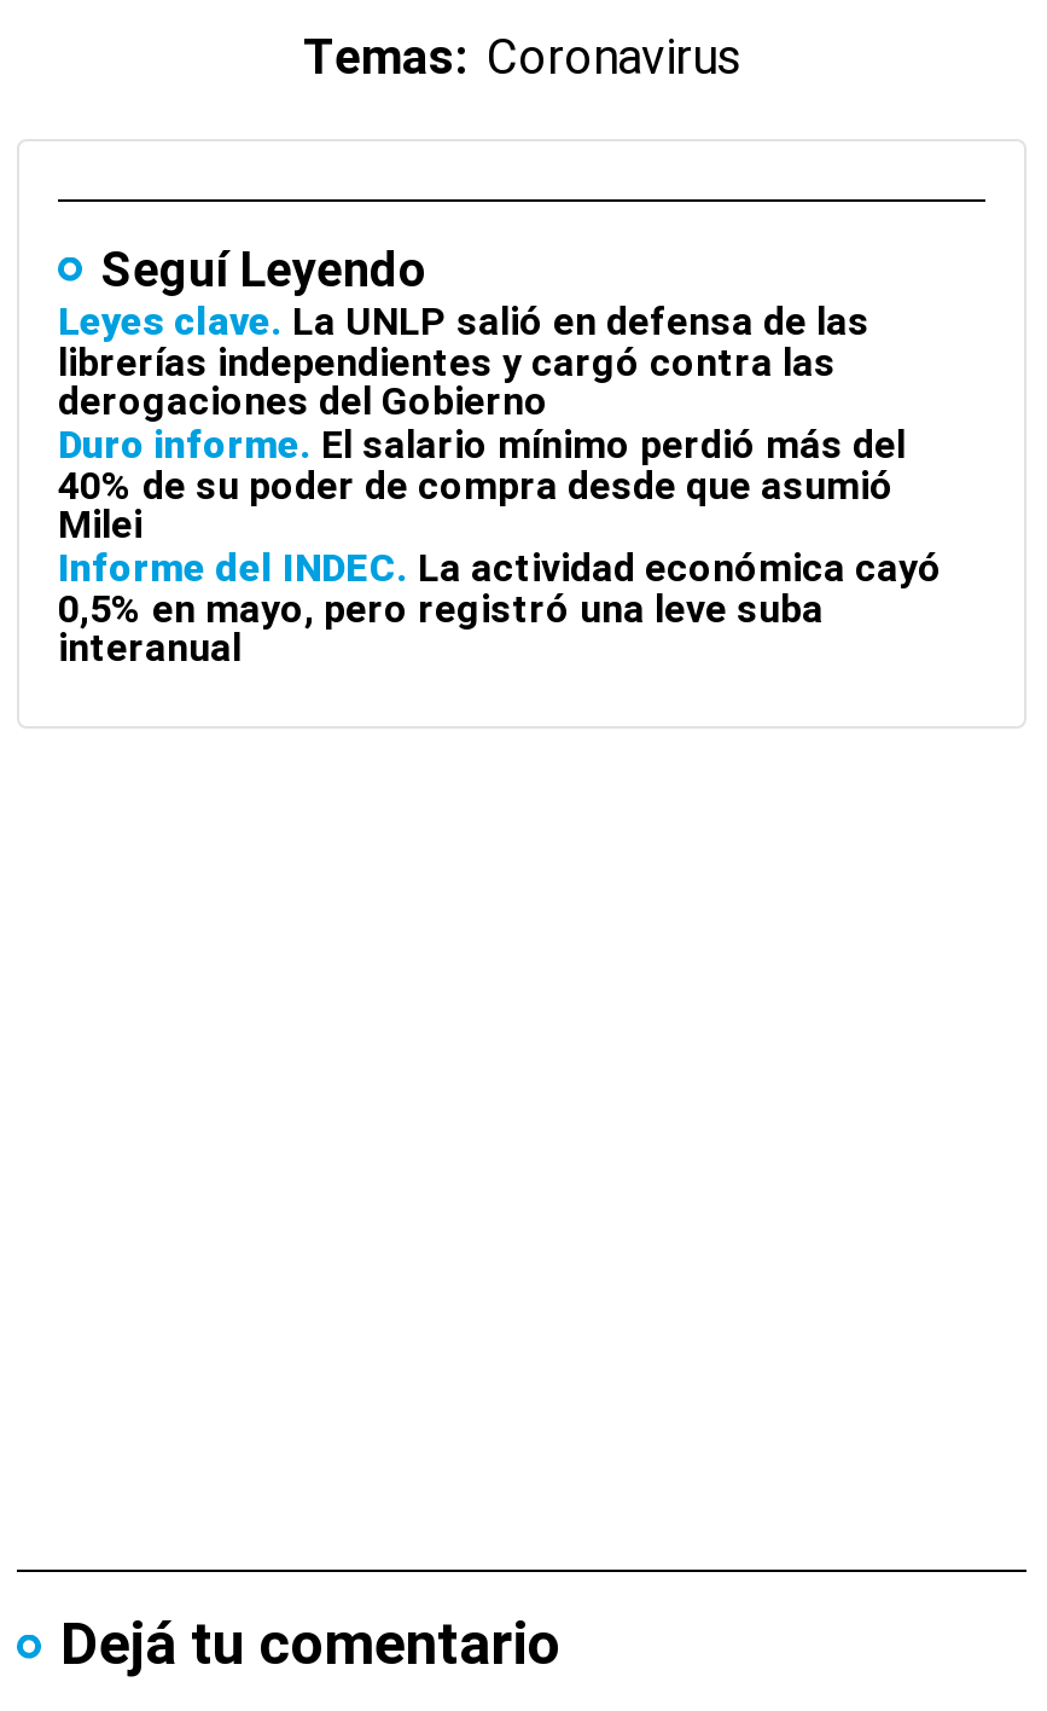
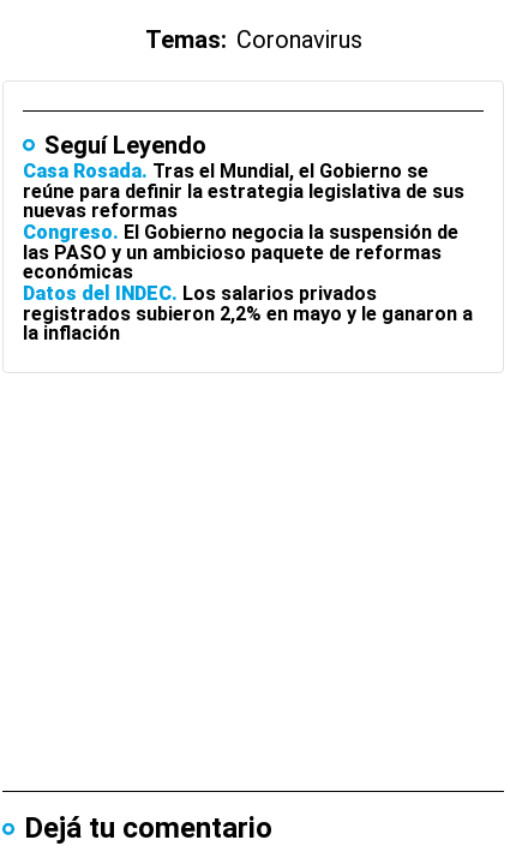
[58,298,942,671] Leyes clave La UNLP salió en defensa de las | librerías independientes y cargó contra las | derogaciones del Gobierno | Duro informe El salario mínimo perdió más del | 40% de su poder de compra desde que asumió | Milei | Informe del INDEC La actividad económica cayó | 0,5% en mayo, pero registró una leve suba | interanual -> [23,160,473,344] Casa Rosada Tras el Mundial, el Gobierno se | reúne para definir la estrategia legislativa de sus | nuevas reformas | Congreso El Gobierno negocia la suspensión de | las PASO y un ambicioso paquete de reformas | económicas | Datos del INDEC Los salarios privados | registrados subieron 2,2% en mayo y le ganaron a | la inflación

